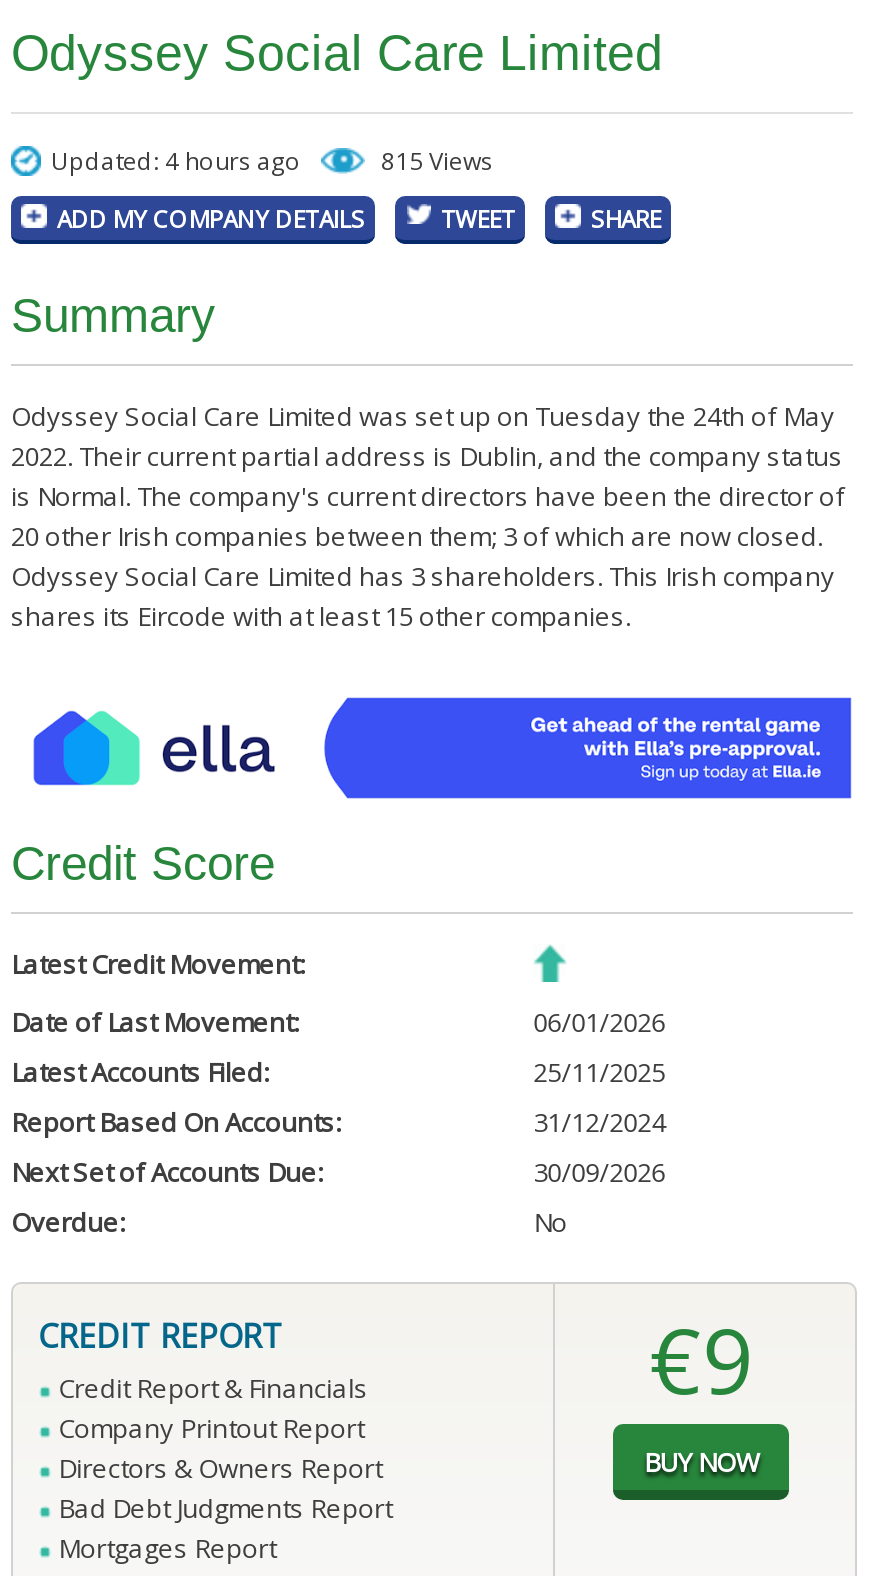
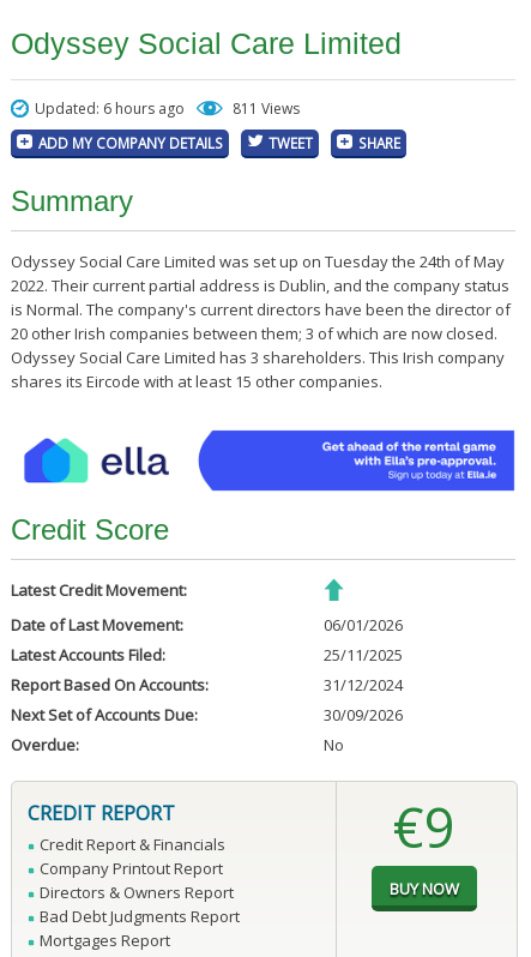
[51,144,301,178] Updated: 4 hours ago -> [35,98,185,119] Updated: 6 hours ago
[381,144,493,178] 815 Views -> [233,98,300,119] 811 Views

